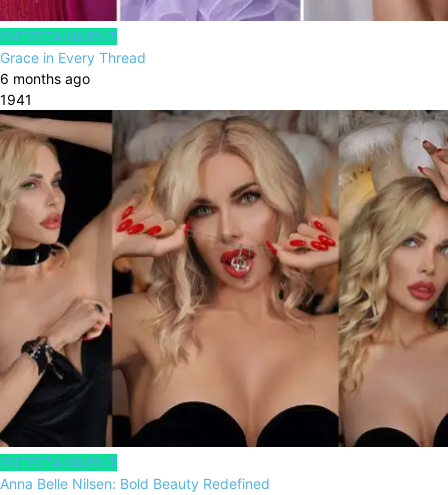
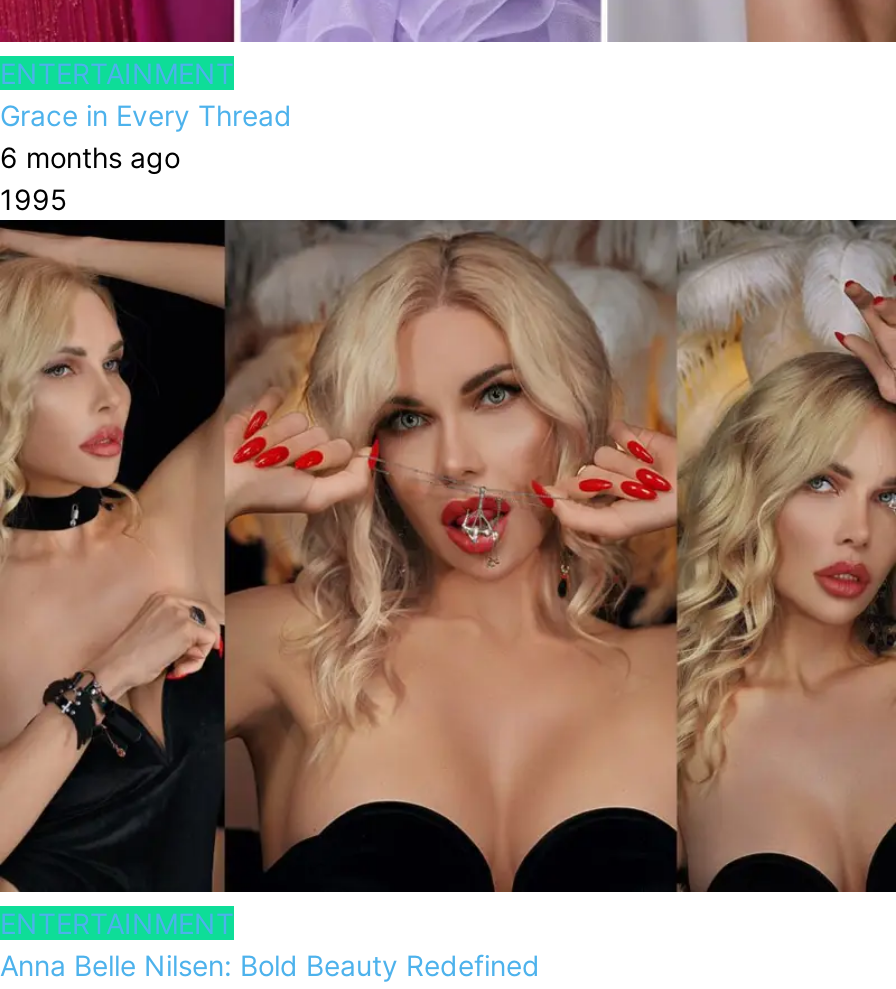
[0,91,32,108] 1941 -> [0,183,68,217] 1995

